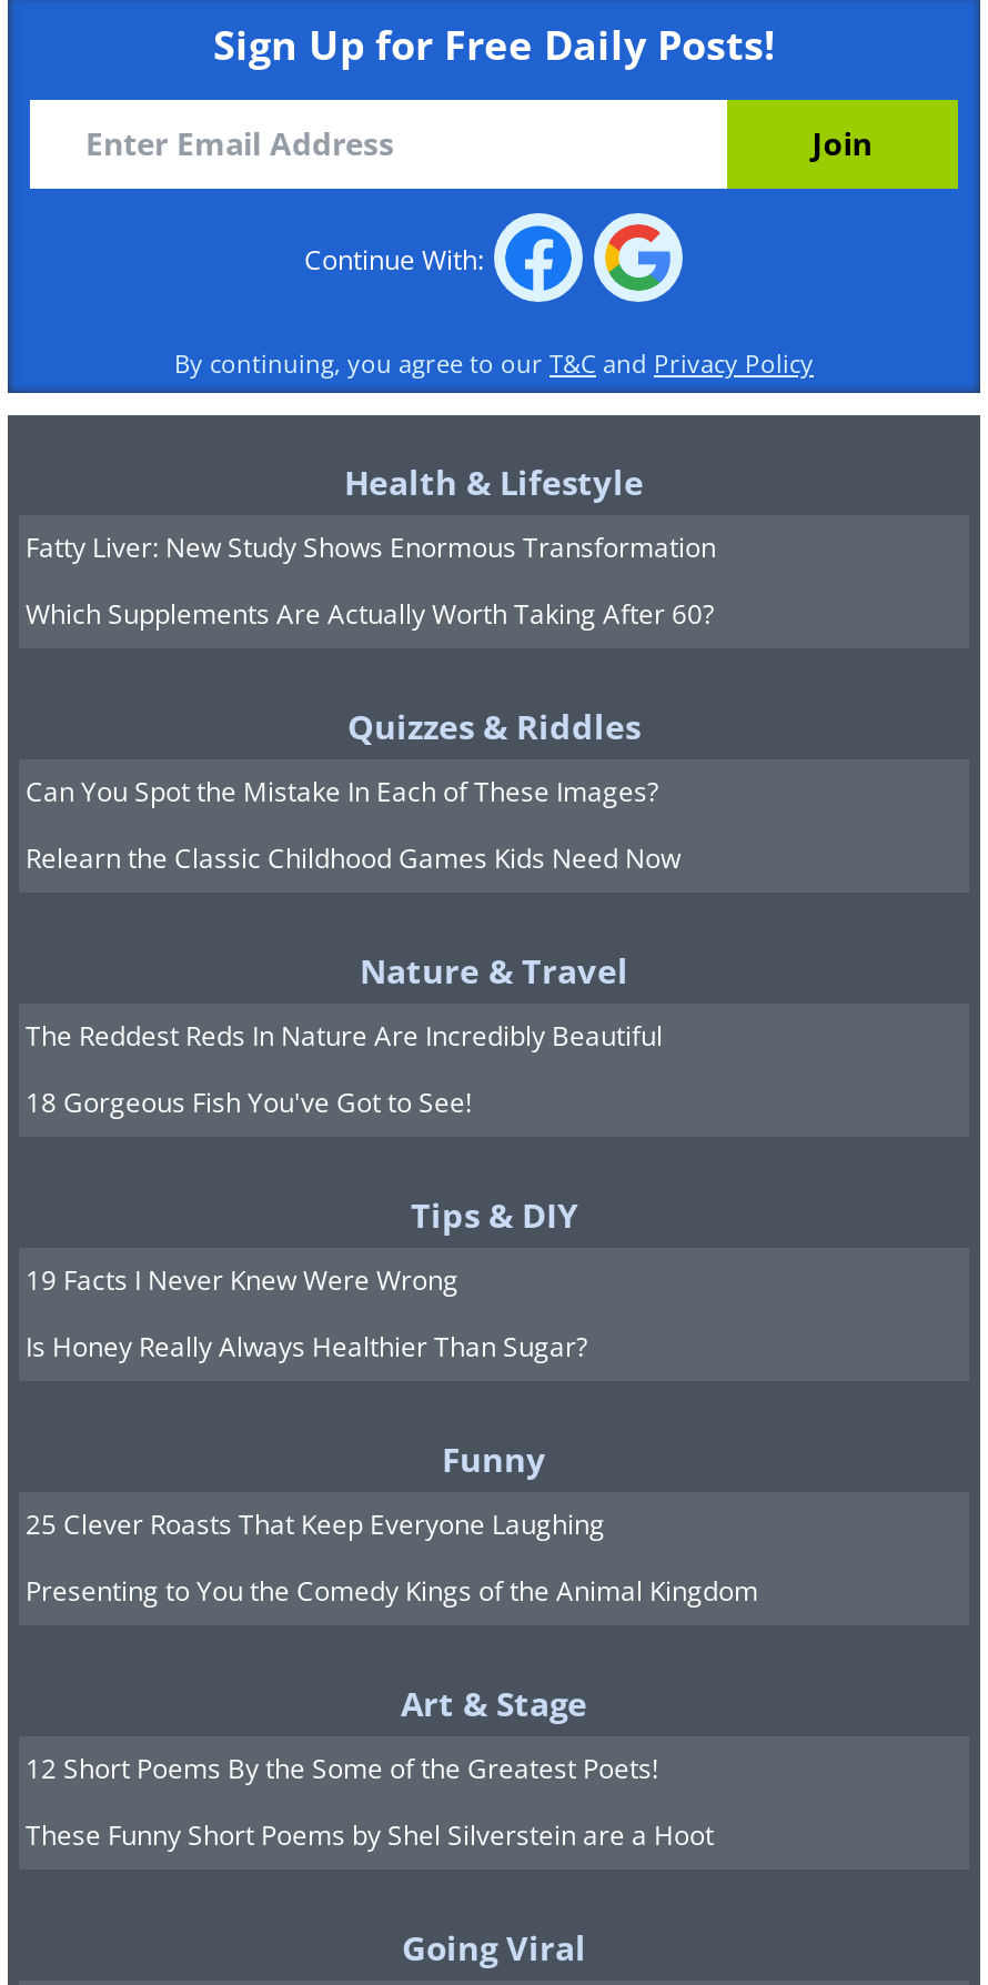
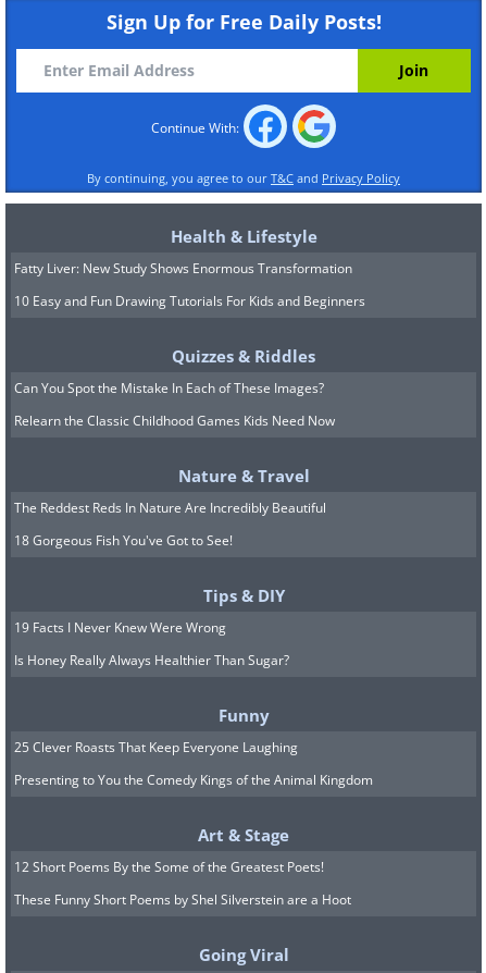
[26,594,714,632] Which Supplements Are Actually Worth Taking After 60? -> [14,291,365,310] 10 Easy and Fun Drawing Tutorials For Kids and Beginners

